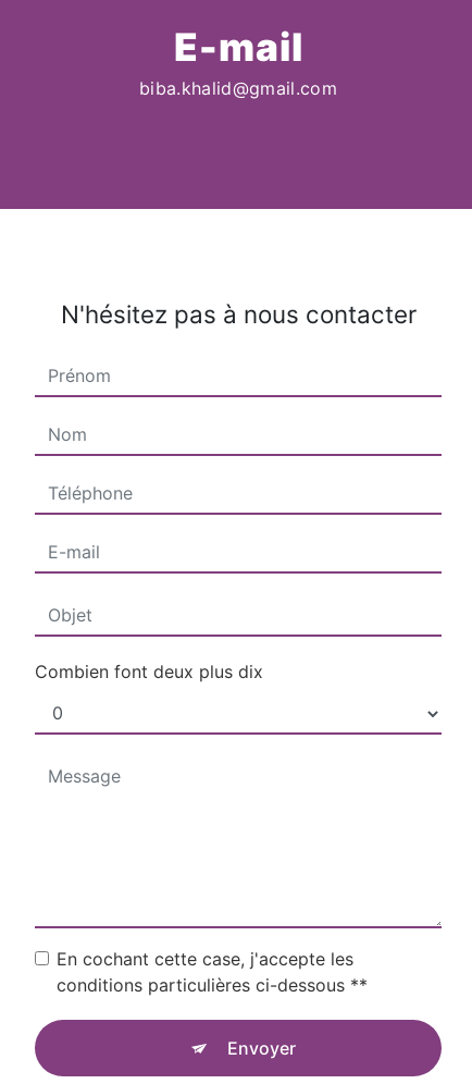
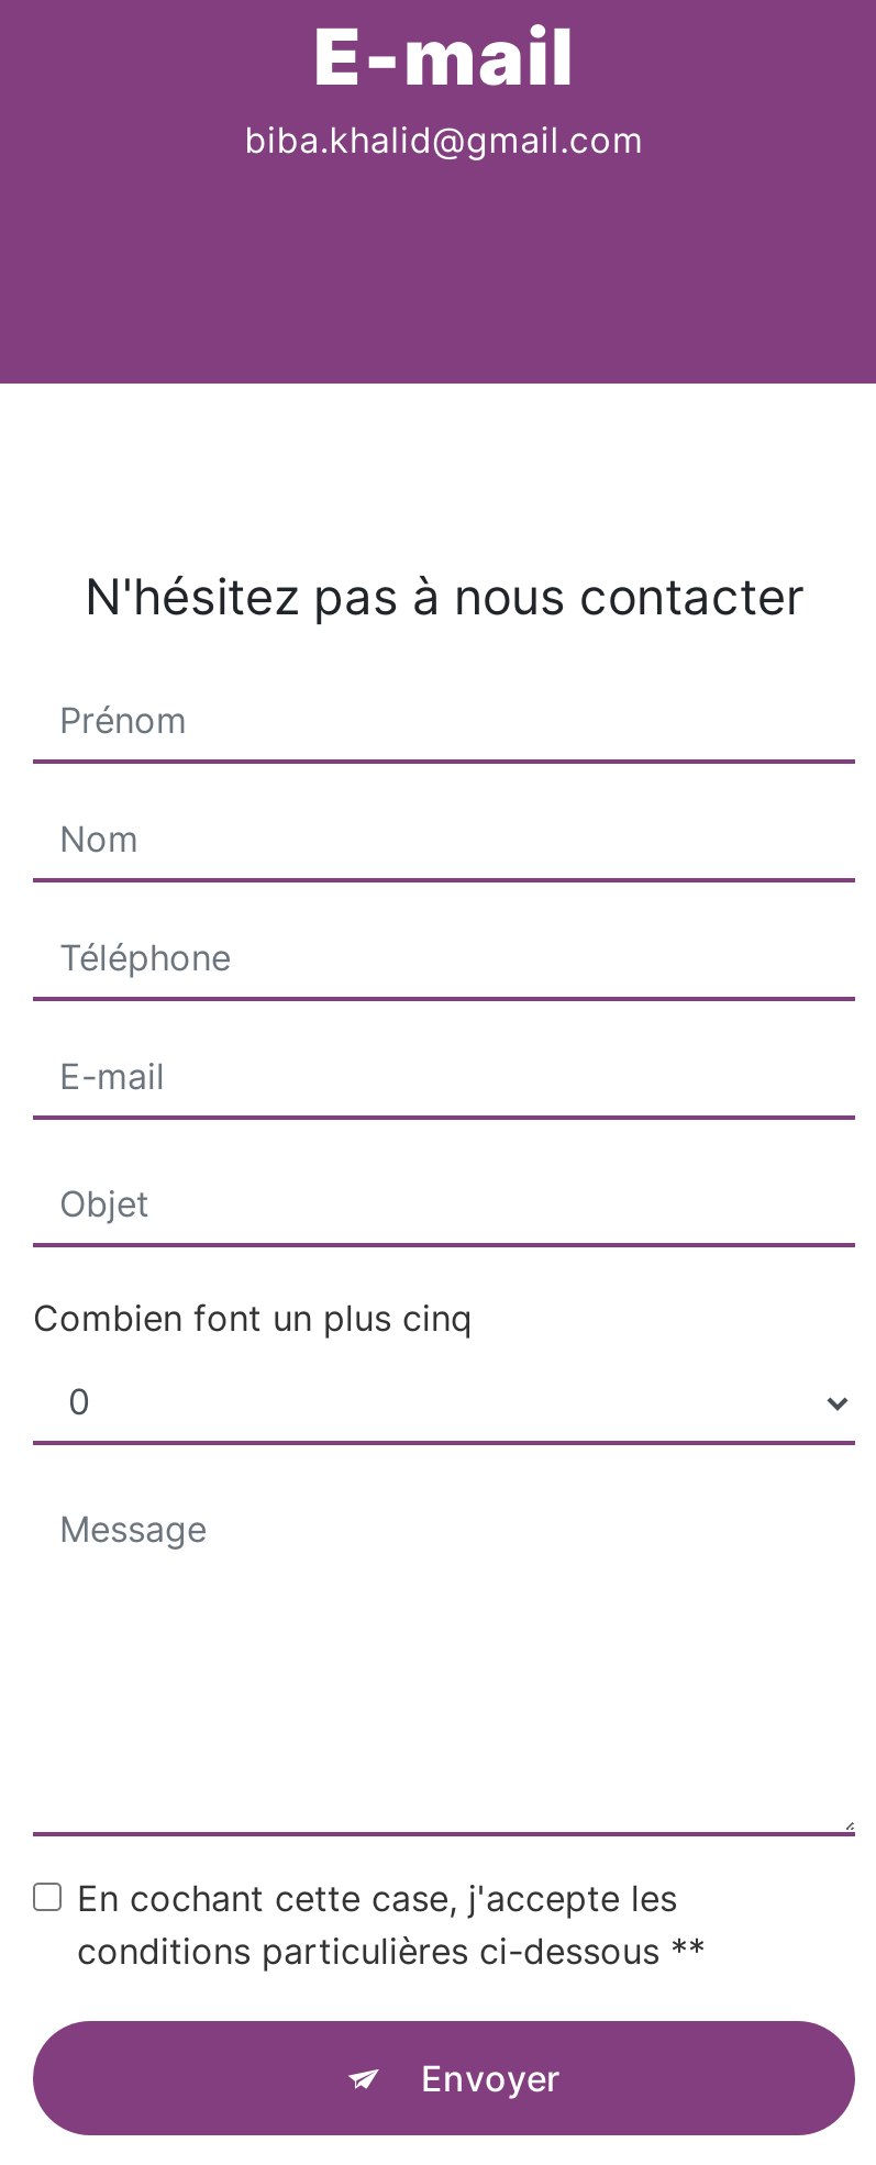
[35,661,263,683] Combien font deux plus dix -> [33,1297,473,1341] Combien font un plus cinq

